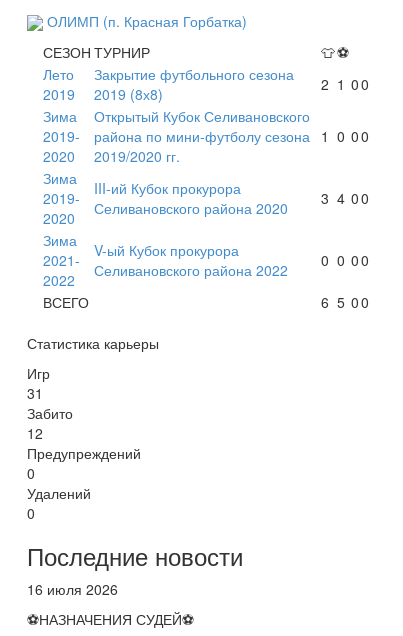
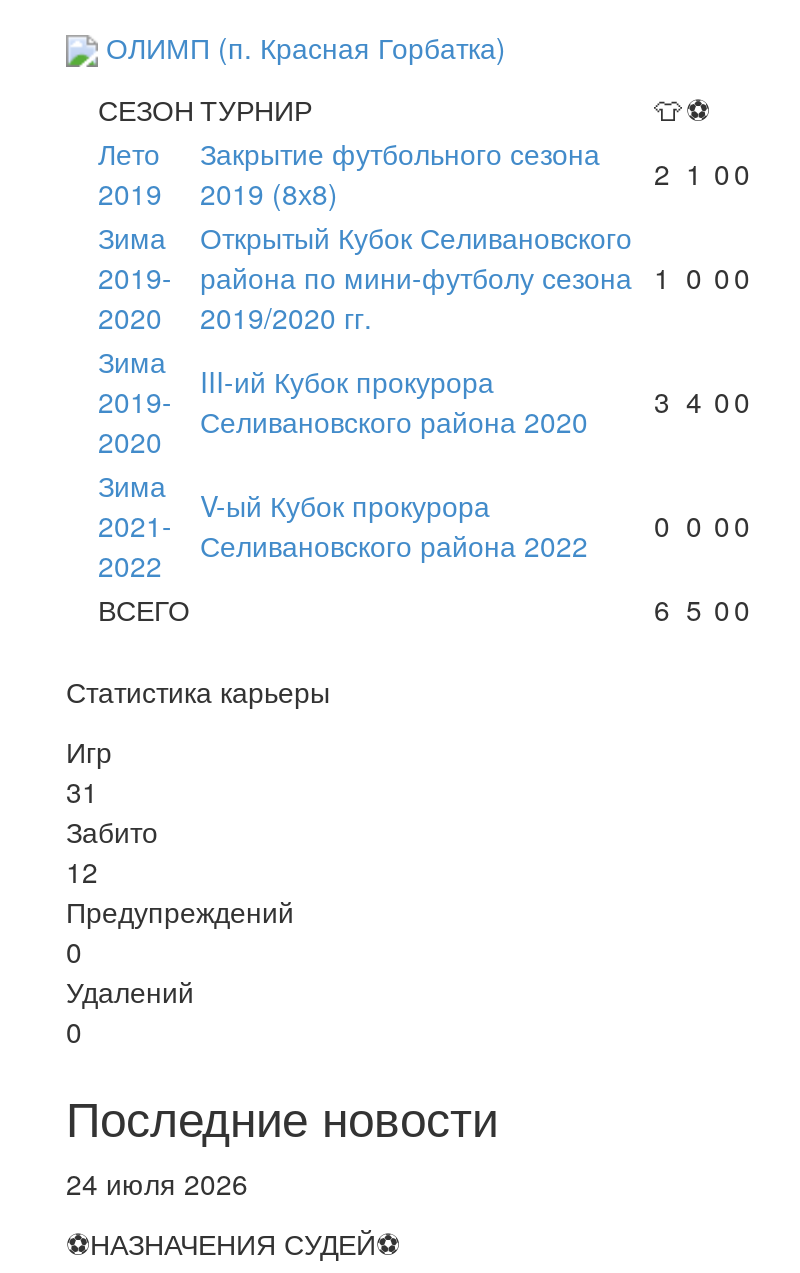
[27,579,118,599] 16 июля 2026 -> [66,1164,248,1204] 24 июля 2026

